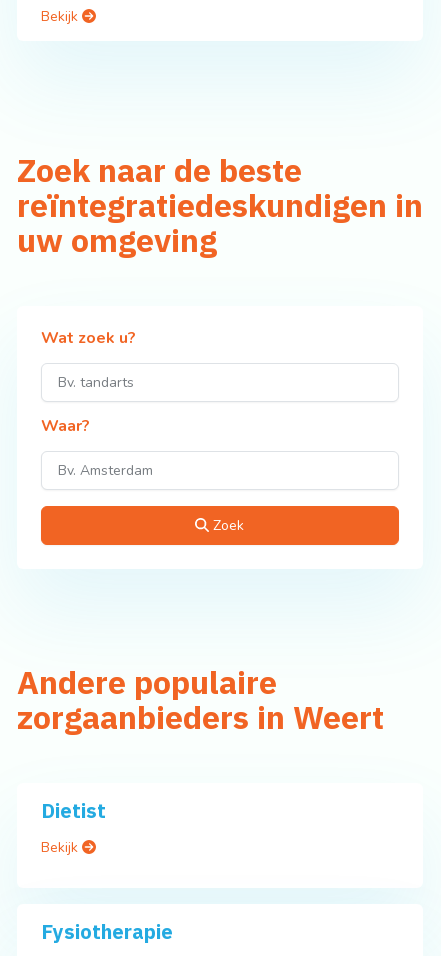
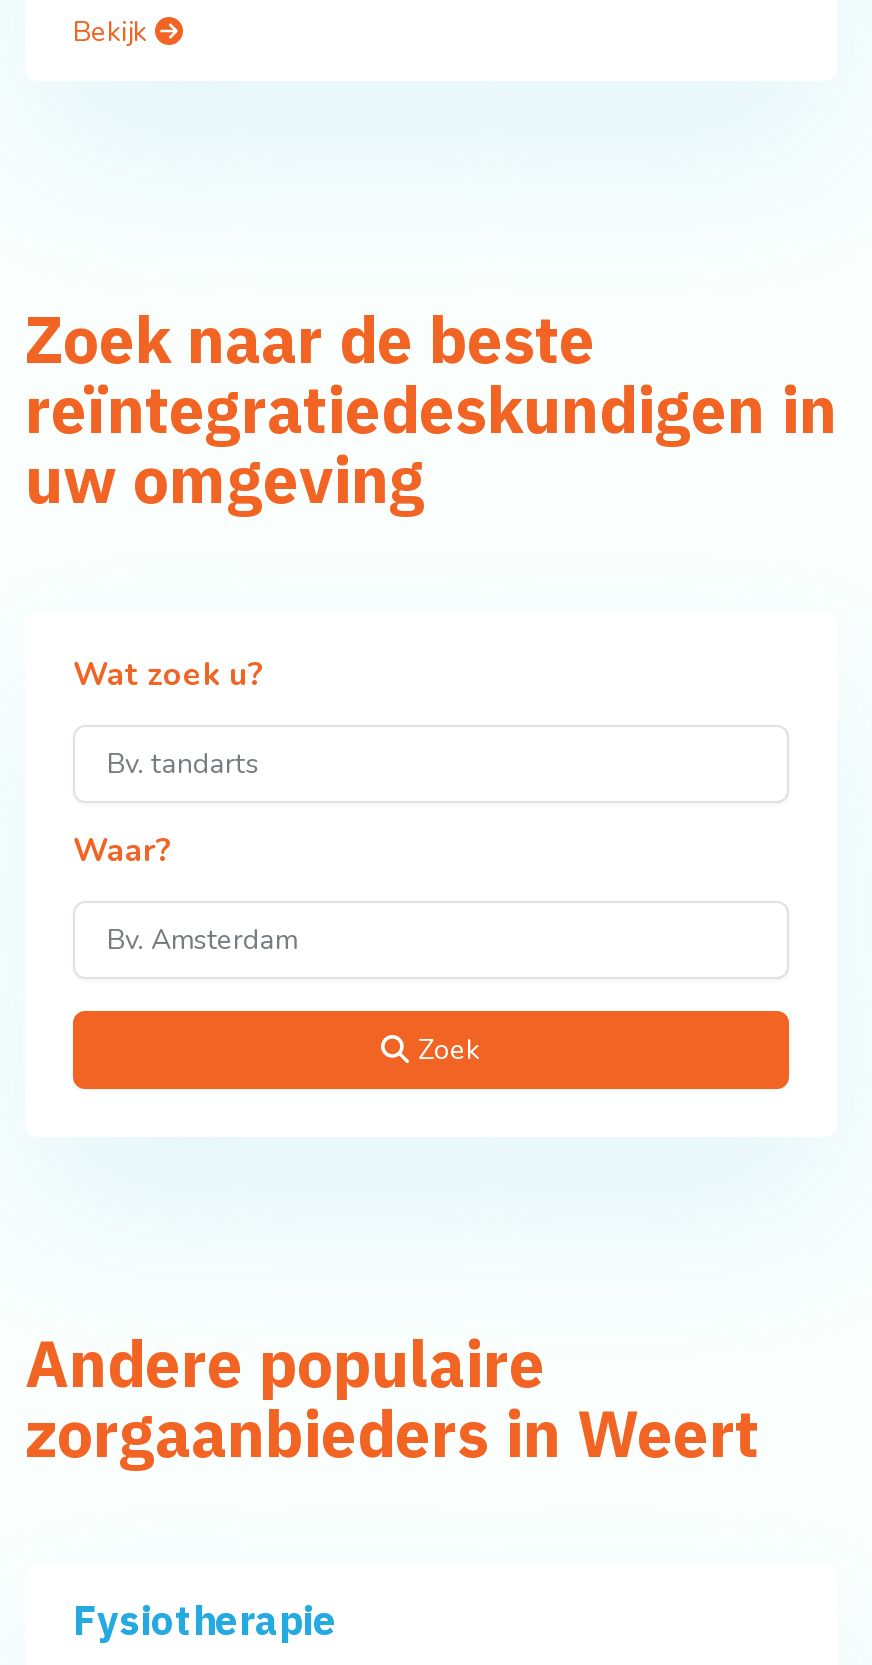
[41,797,106,857] Dietist | Bekijk -> none

